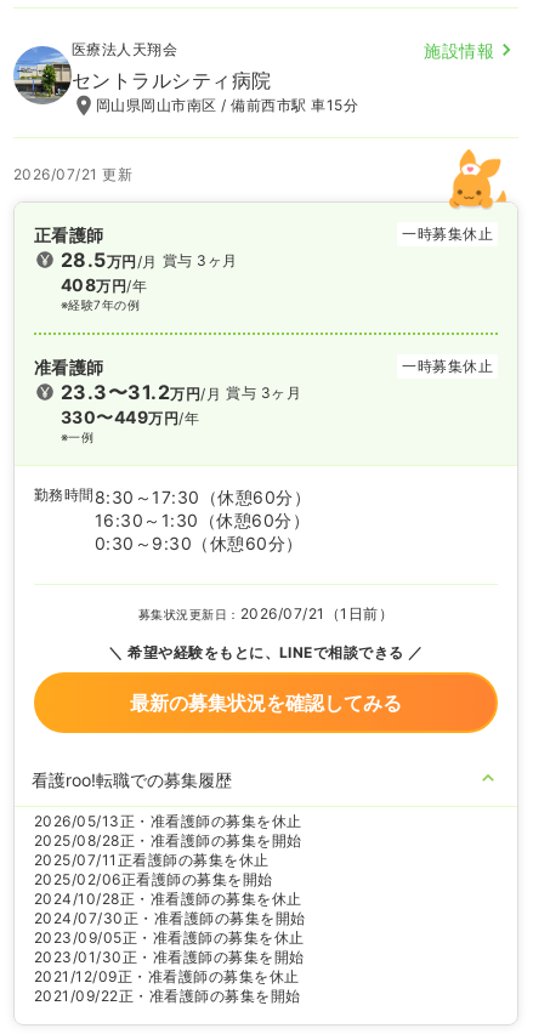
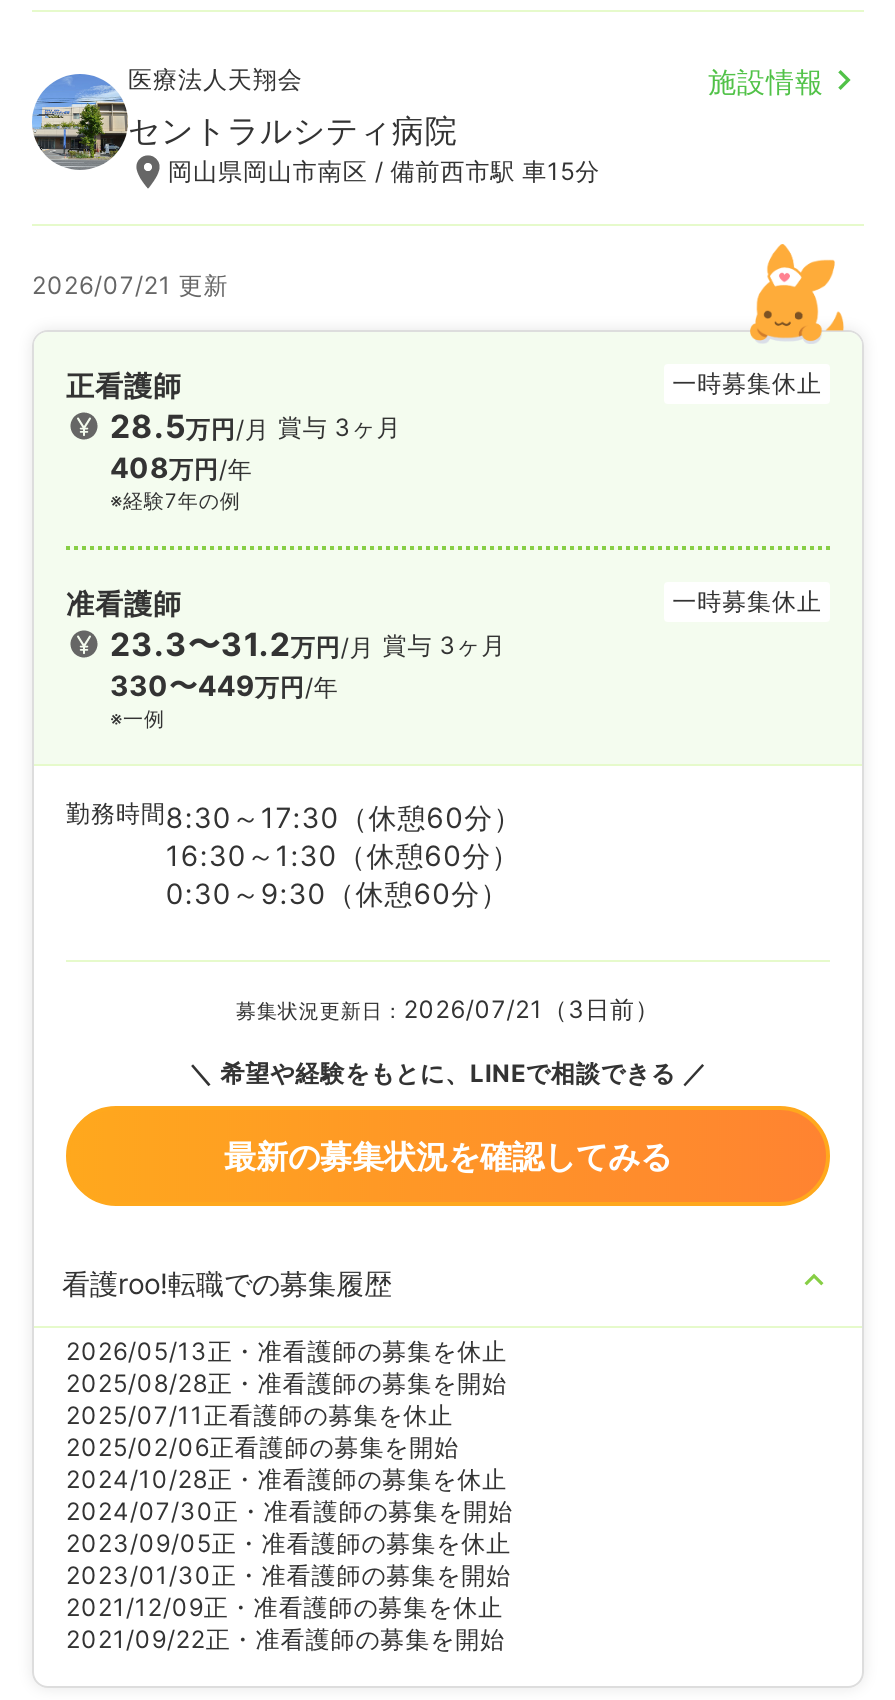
[138,604,393,623] 募集状況更新日：2026/07/21（1日前） -> [236,994,660,1024] 募集状況更新日：2026/07/21（3日前）

